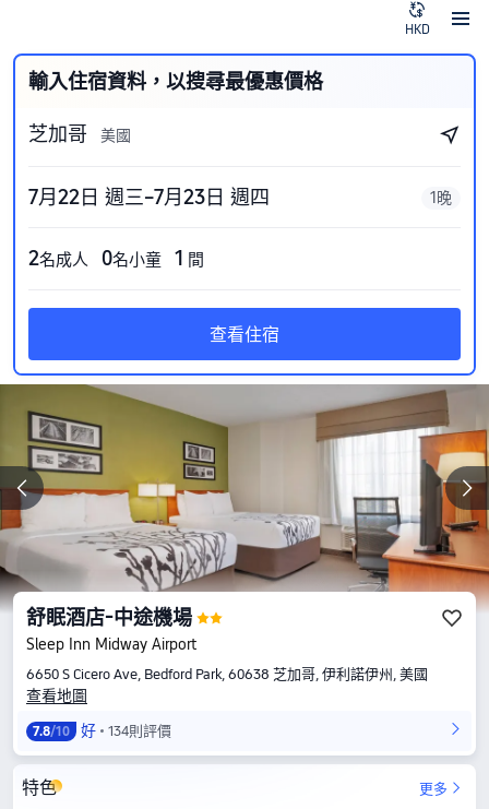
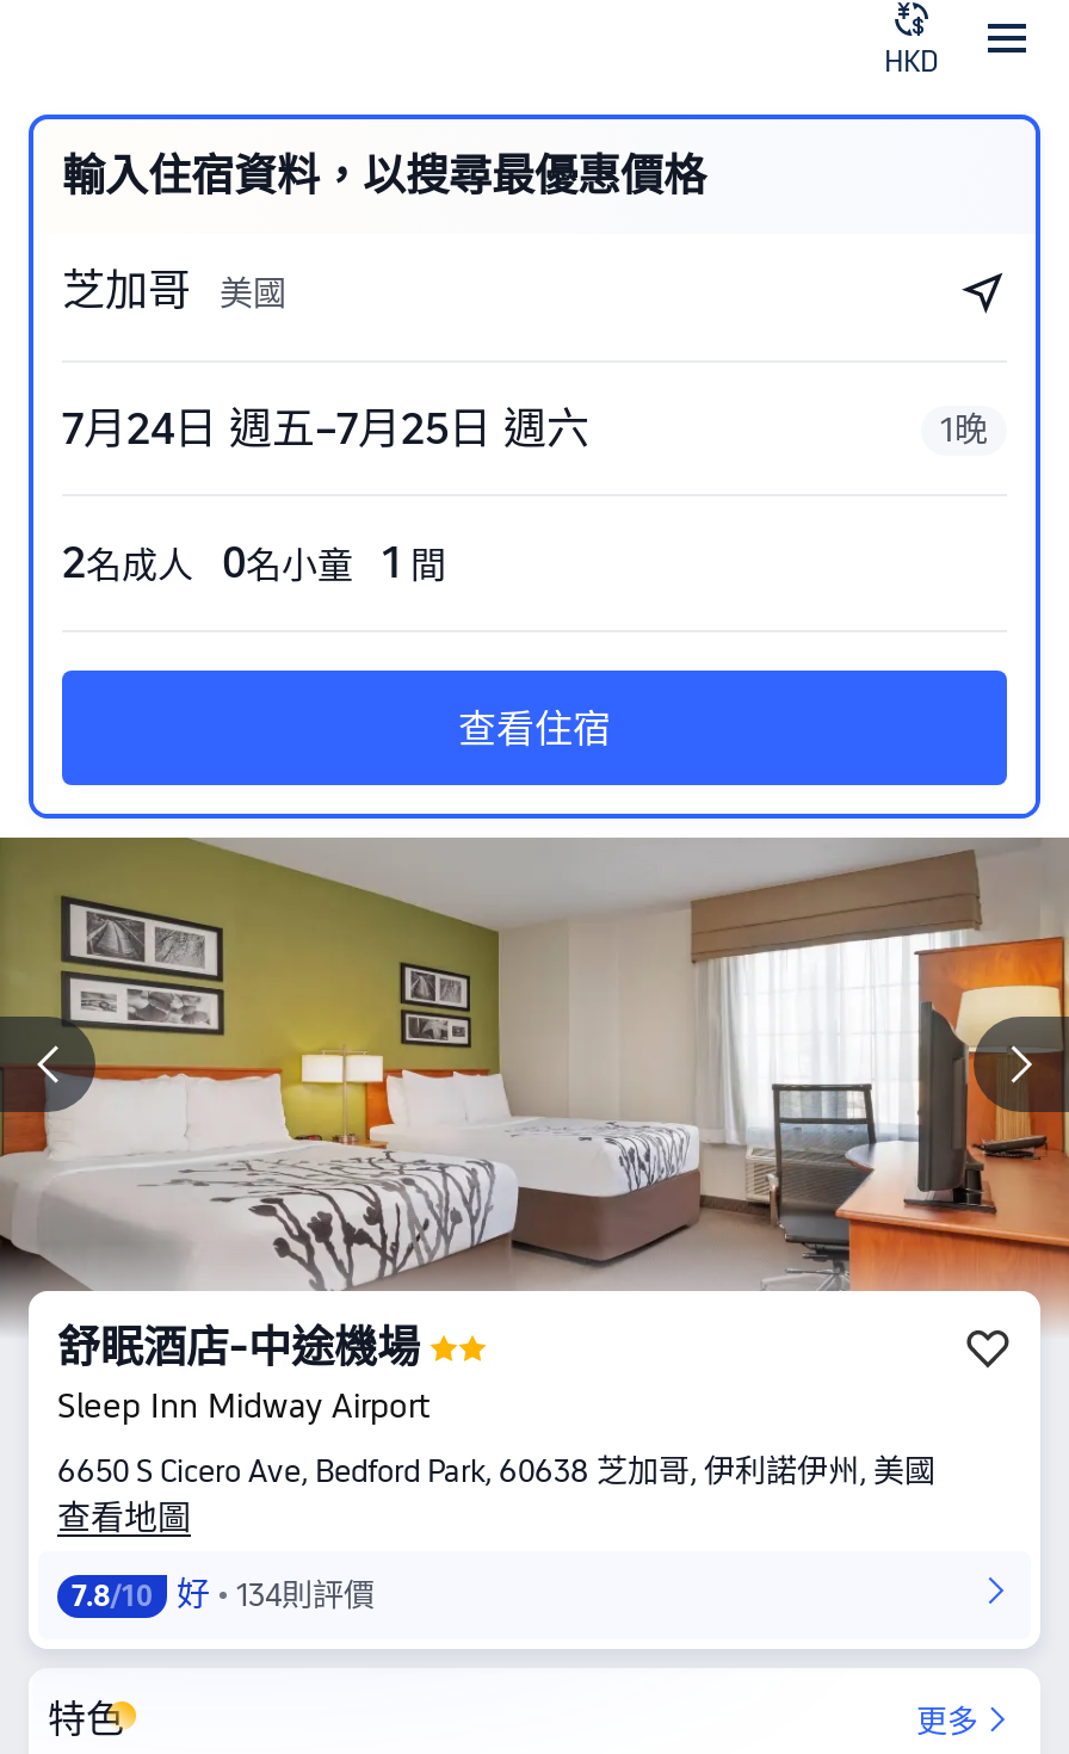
[28,186,270,209] 7月22日 週三–7月23日 週四 -> [62,403,589,453] 7月24日 週五–7月25日 週六

